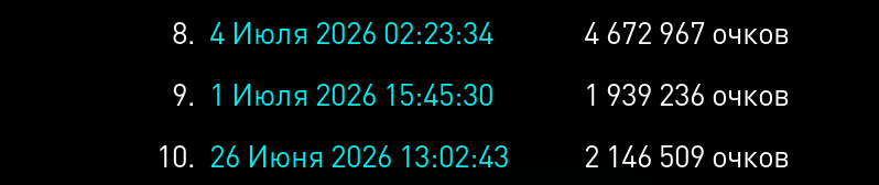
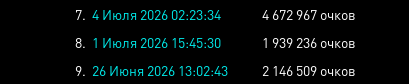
[172,11,493,51] 8. 4 Июля 2026 02:23:34 -> [75,5,221,23] 7. 4 Июля 2026 02:23:34
[172,73,493,112] 9. 1 Июля 2026 15:45:30 -> [75,33,221,51] 8. 1 Июля 2026 15:45:30
[156,134,791,174] 10. 26 Июня 2026 13:02:43 2 146 509 очков -> [75,61,356,79] 9. 26 Июня 2026 13:02:43 2 146 509 очков

